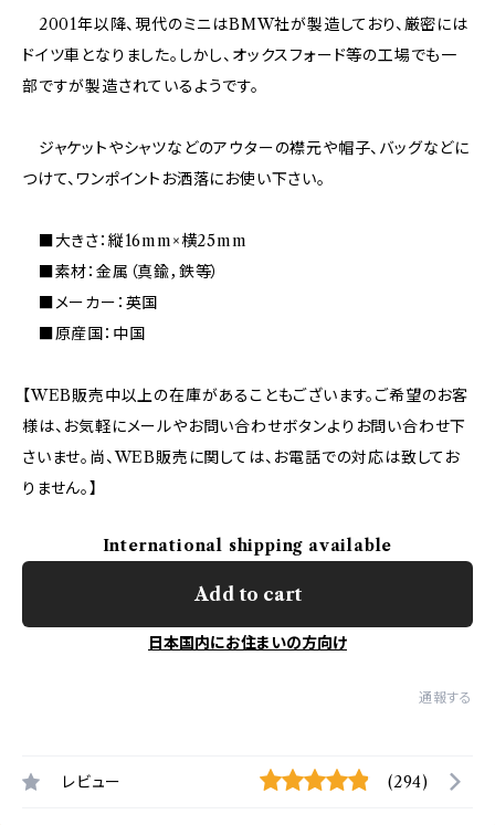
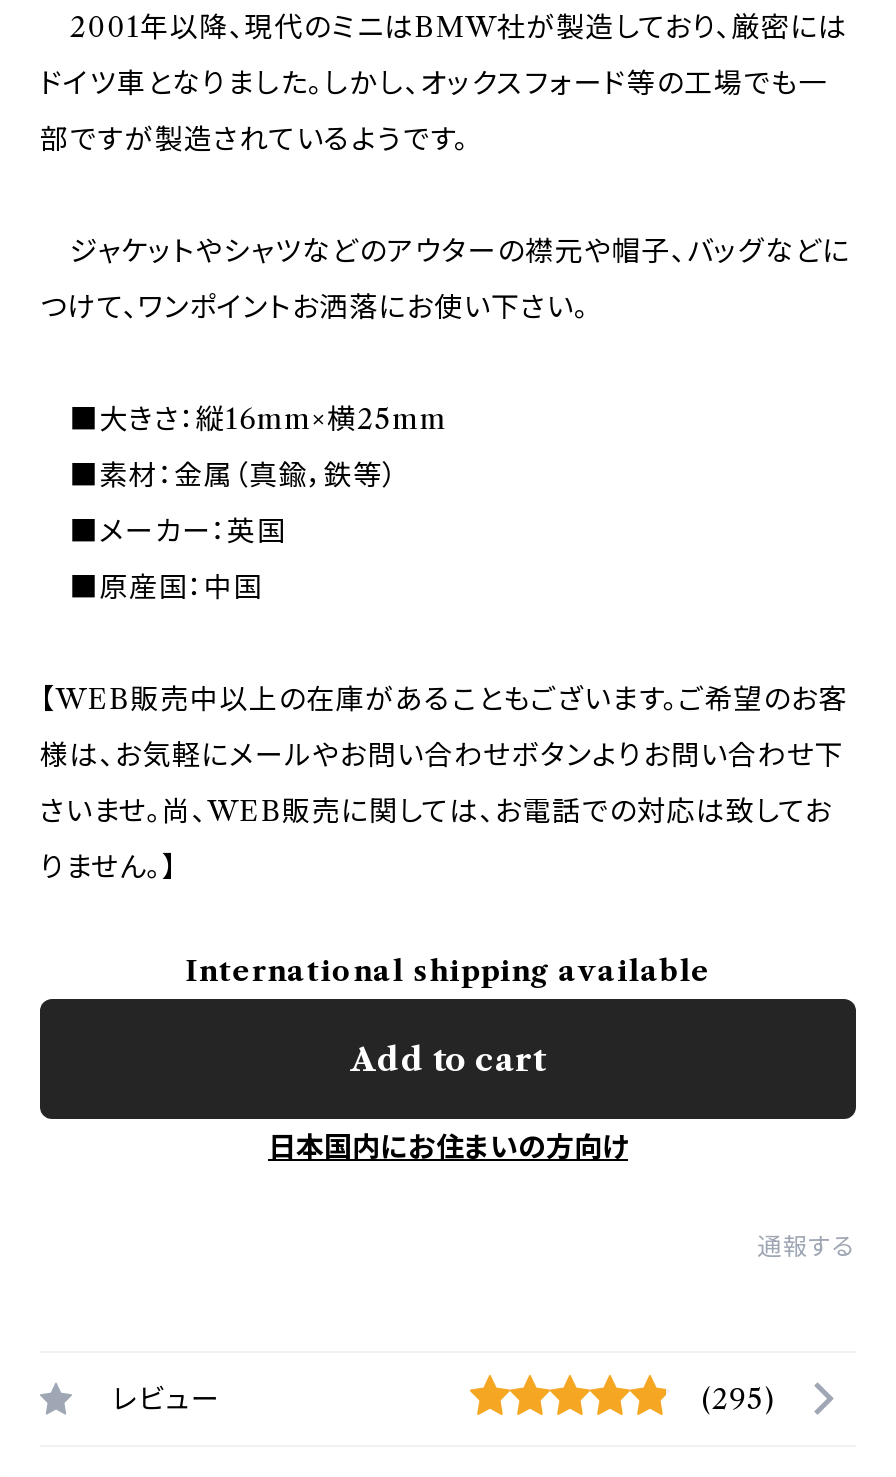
[388,772,429,792] (294) -> [702,1381,776,1417] (295)

